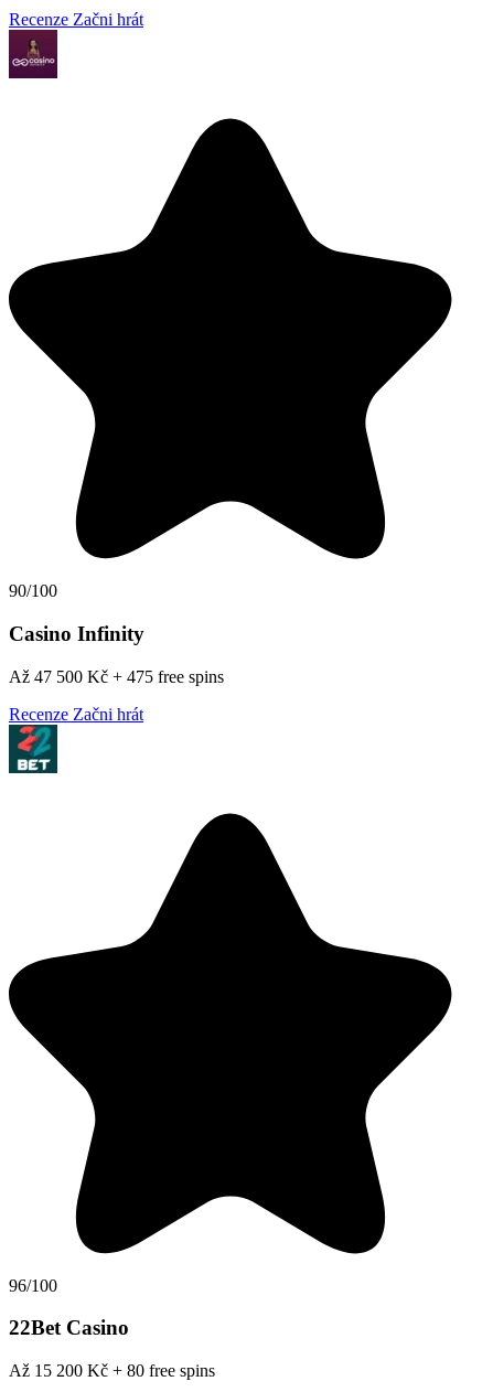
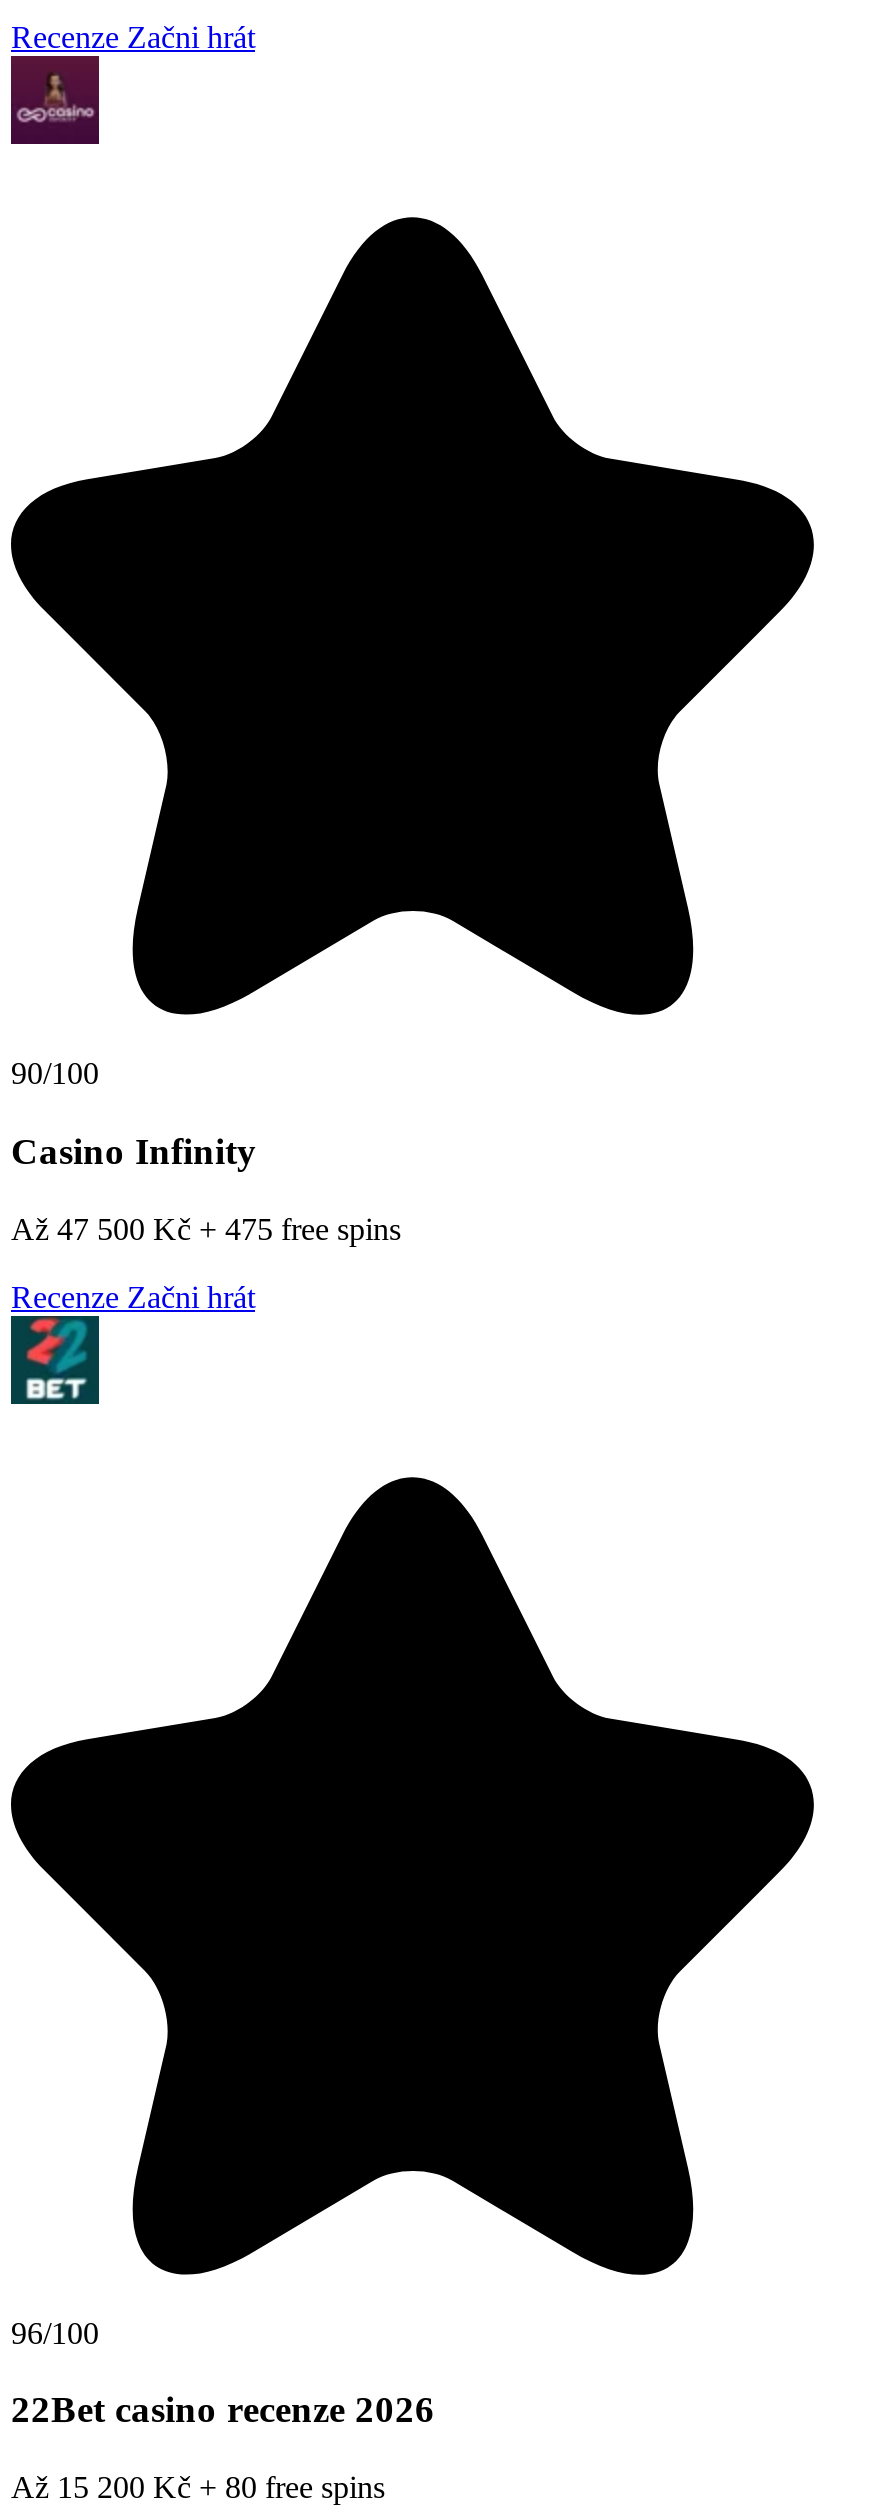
[9,1316,129,1339] 22Bet Casino -> [11,2388,435,2430] 22Bet casino recenze 2026

